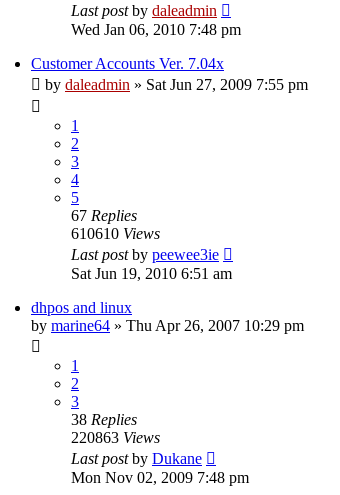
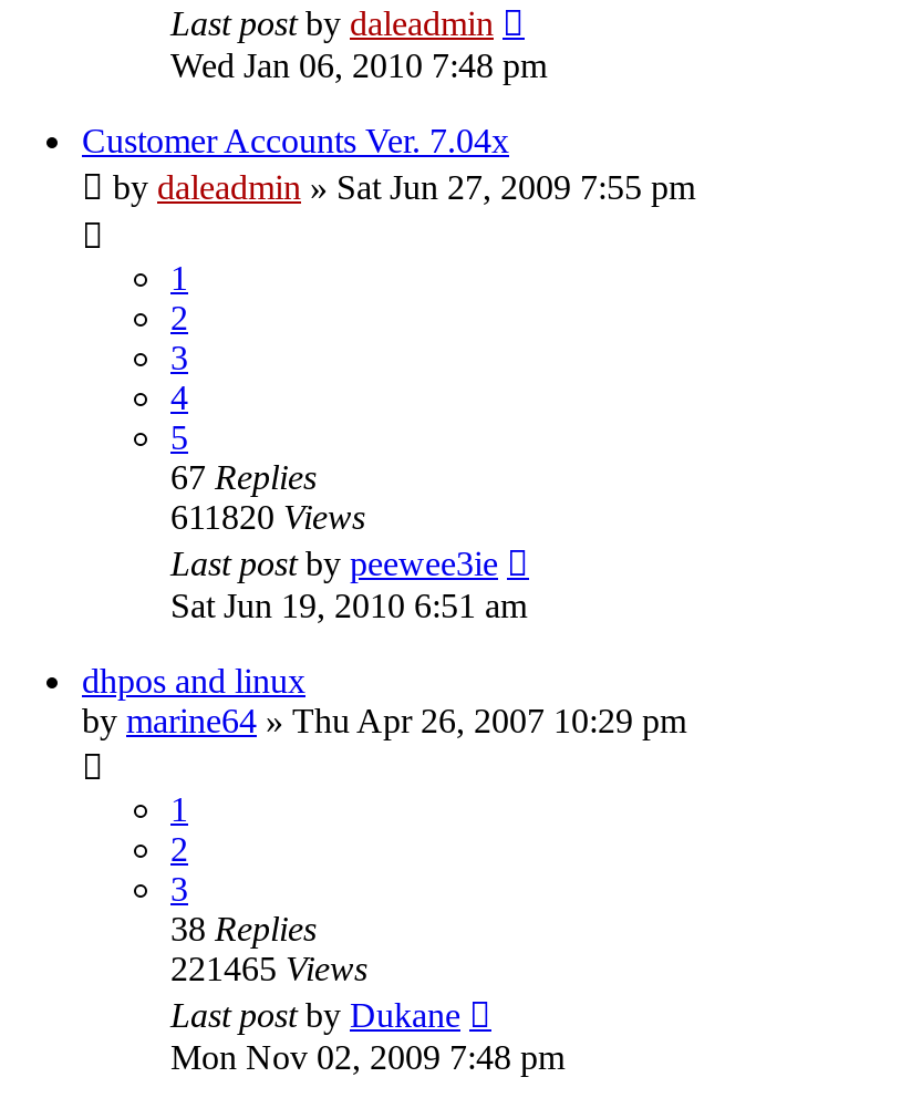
[71,225,160,242] 610610 Views -> [170,498,365,535] 611820 Views
[71,429,160,446] 220863 Views -> [170,949,367,987] 221465 Views

